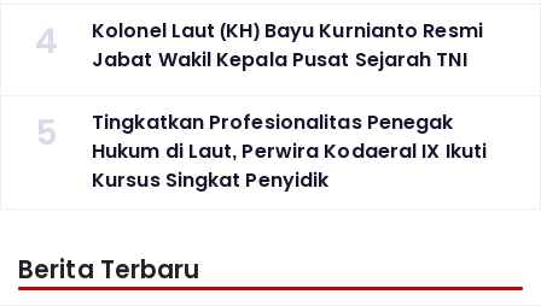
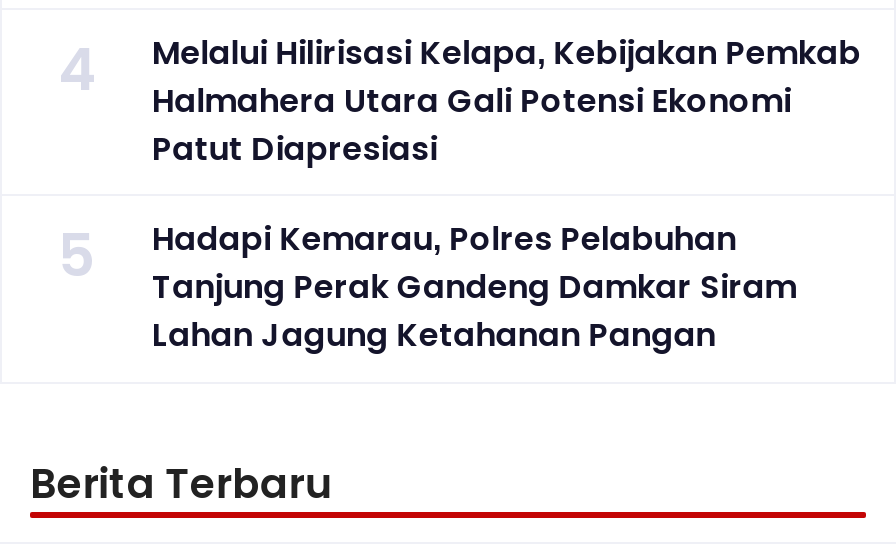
[92,16,483,73] Kolonel Laut (KH) Bayu Kurnianto Resmi | Jabat Wakil Kepala Pusat Sejarah TNI -> [152,29,861,171] Melalui Hilirisasi Kelapa, Kebijakan Pemkab | Halmahera Utara Gali Potensi Ekonomi | Patut Diapresiasi
[92,108,487,193] Tingkatkan Profesionalitas Penegak | Hukum di Laut, Perwira Kodaeral IX Ikuti | Kursus Singkat Penyidik -> [152,215,797,357] Hadapi Kemarau, Polres Pelabuhan | Tanjung Perak Gandeng Damkar Siram | Lahan Jagung Ketahanan Pangan

